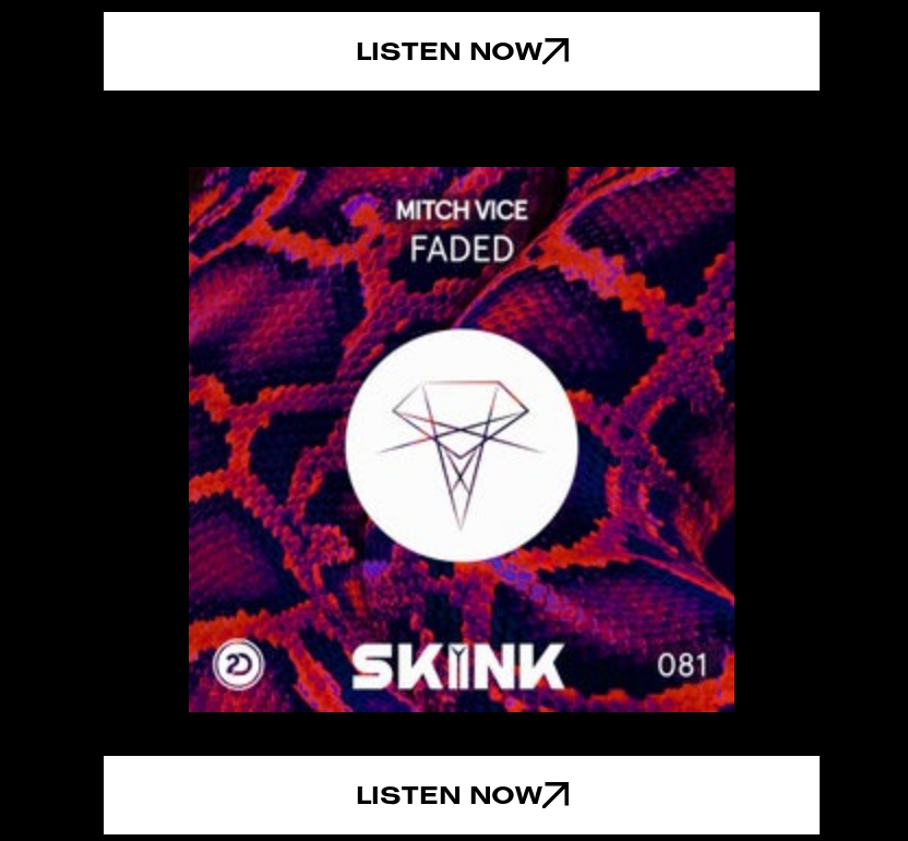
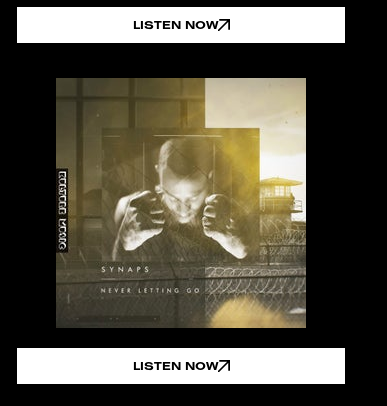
[187,165,737,714] [image] -> [56,77,307,329] [image]

